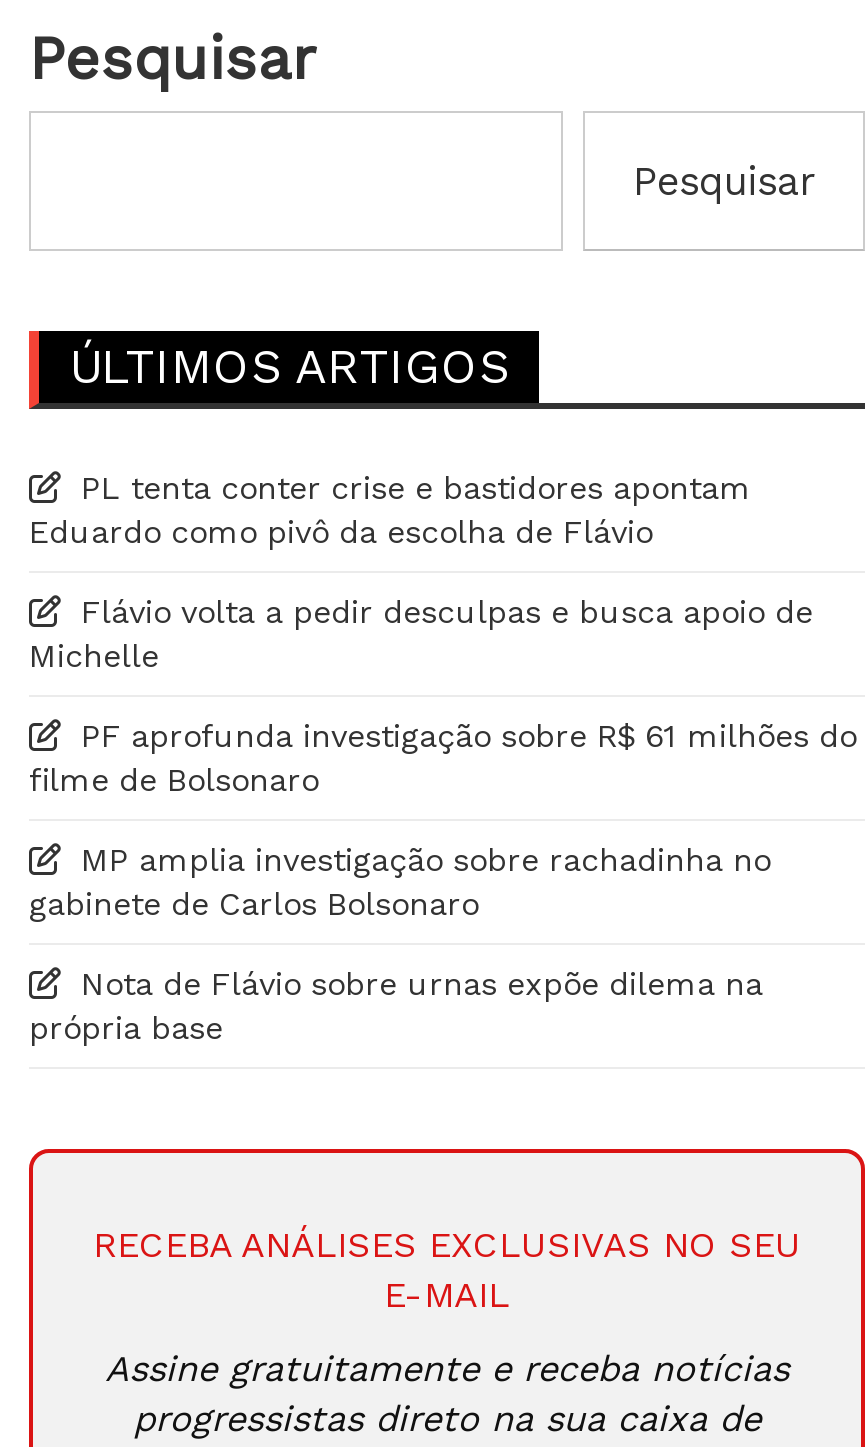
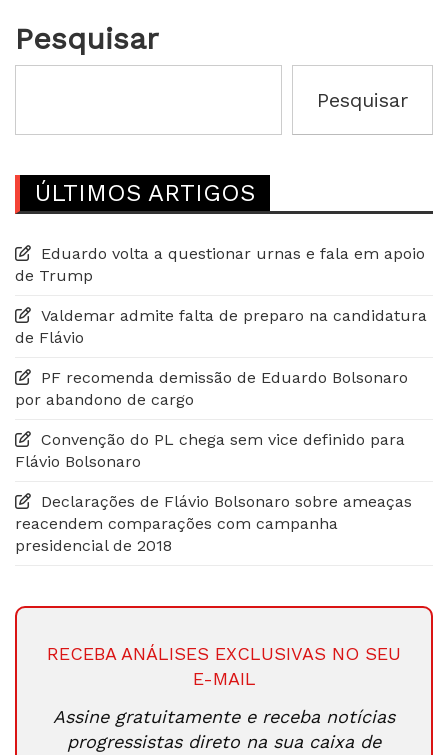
[29,470,751,552] PL tenta conter crise e bastidores apontam | Eduardo como pivô da escolha de Flávio -> [15,244,425,285] Eduardo volta a questionar urnas e fala em apoio | de Trump
[29,594,813,676] Flávio volta a pedir desculpas e busca apoio de | Michelle -> [15,306,427,347] Valdemar admite falta de preparo na candidatura | de Flávio
[29,718,857,800] PF aprofunda investigação sobre R$ 61 milhões do | filme de Bolsonaro -> [15,368,408,409] PF recomenda demissão de Eduardo Bolsonaro | por abandono de cargo
[29,842,771,924] MP amplia investigação sobre rachadinha no | gabinete de Carlos Bolsonaro -> [15,430,405,471] Convenção do PL chega sem vice definido para | Flávio Bolsonaro
[29,966,763,1048] Nota de Flávio sobre urnas expõe dilema na | própria base -> [15,492,412,555] Declarações de Flávio Bolsonaro sobre ameaças | reacendem comparações com campanha | presidencial de 2018

